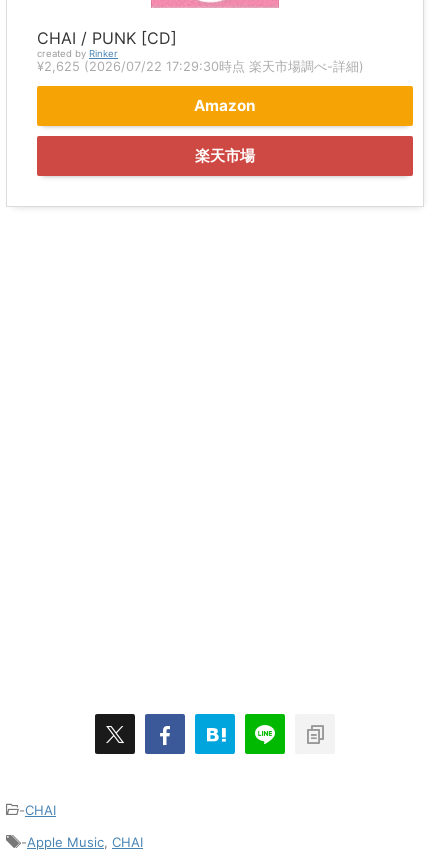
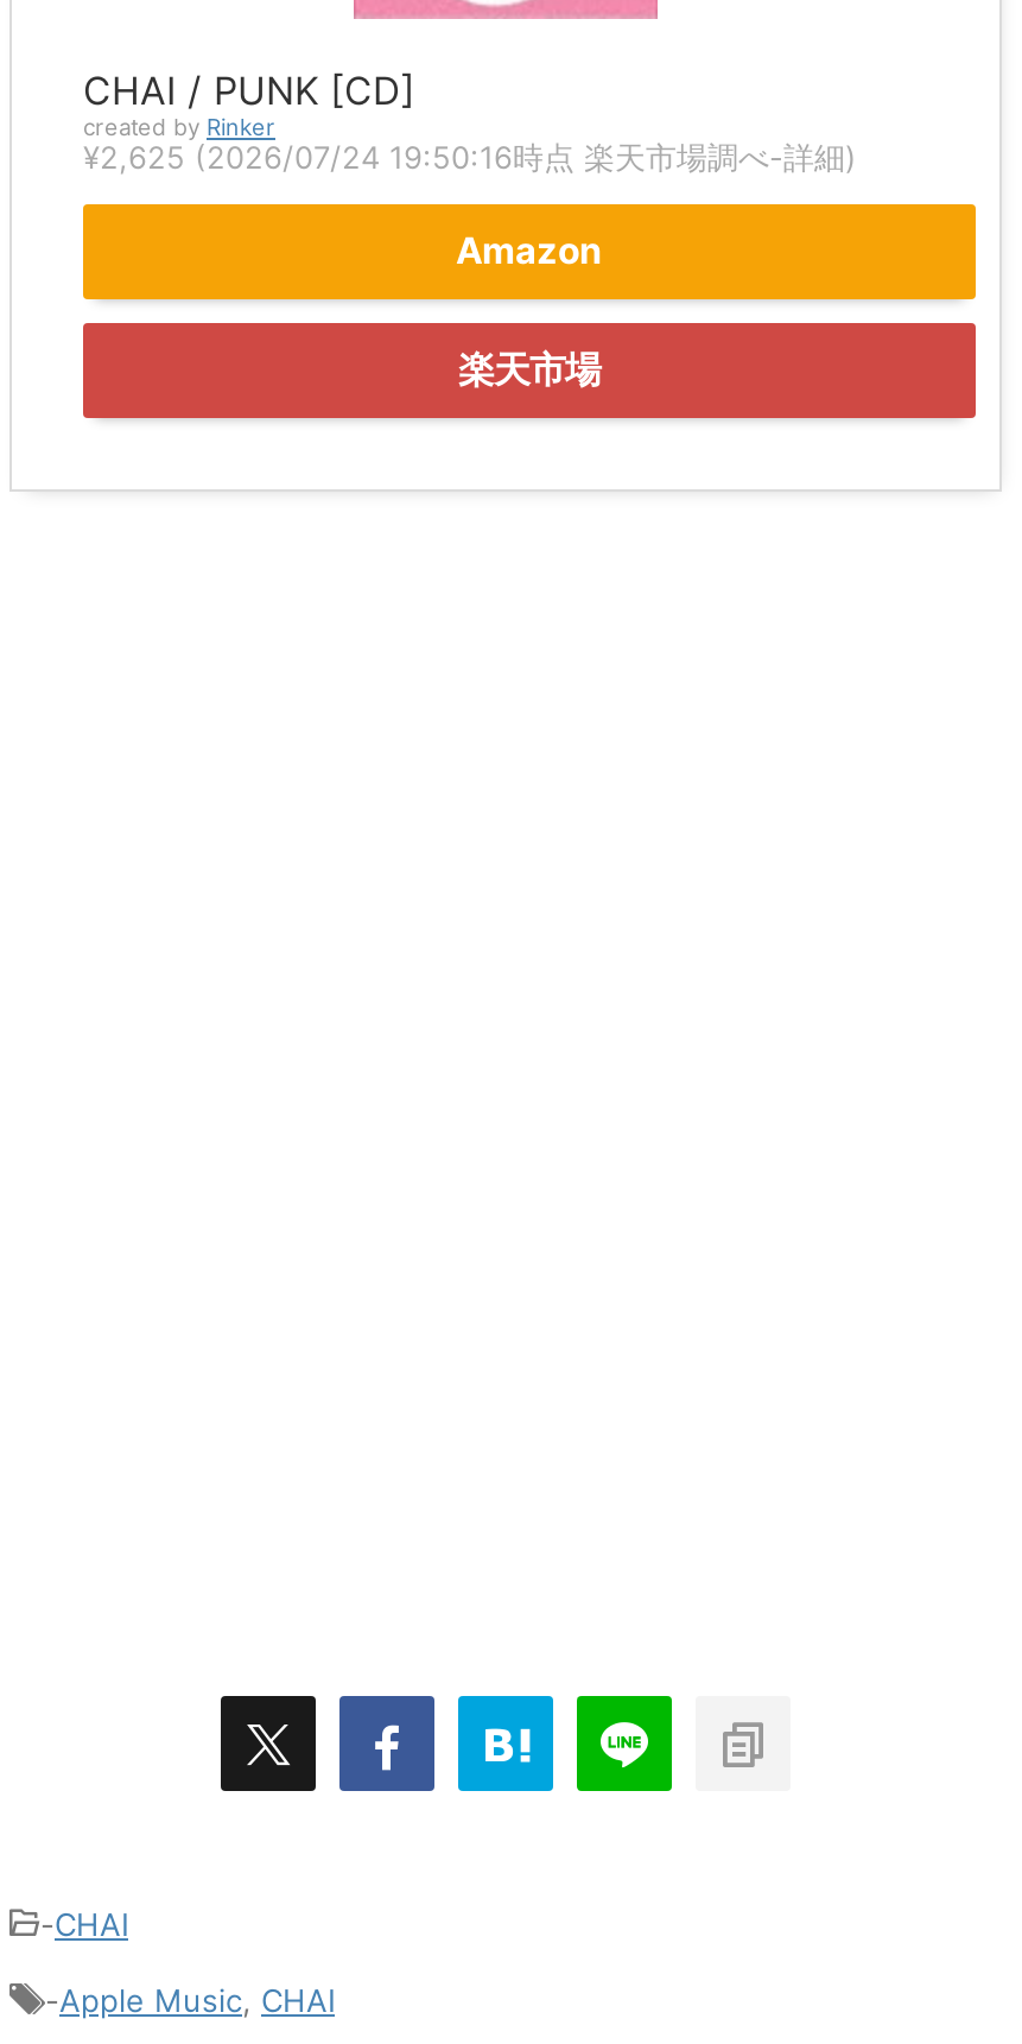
[37,58,364,73] ¥2,625 (2026/07/22 17:29:30時点 楽天市場調べ-詳細) -> [83,139,857,175] ¥2,625 (2026/07/24 19:50:16時点 楽天市場調べ-詳細)

